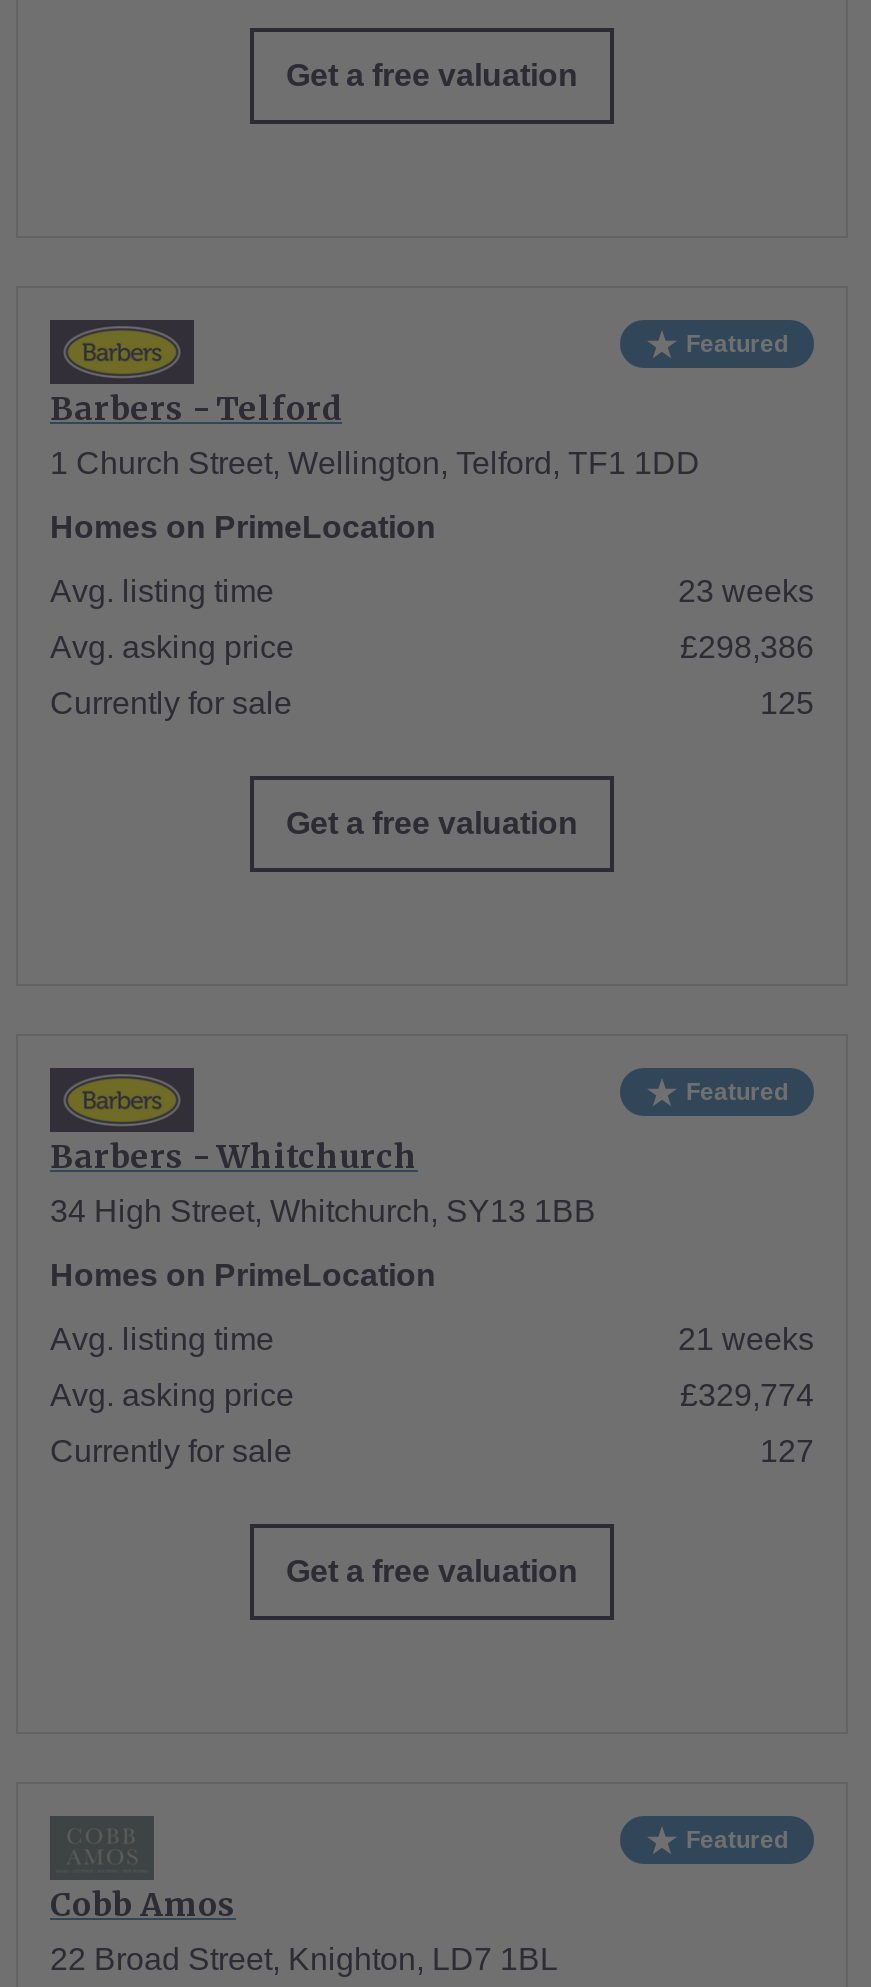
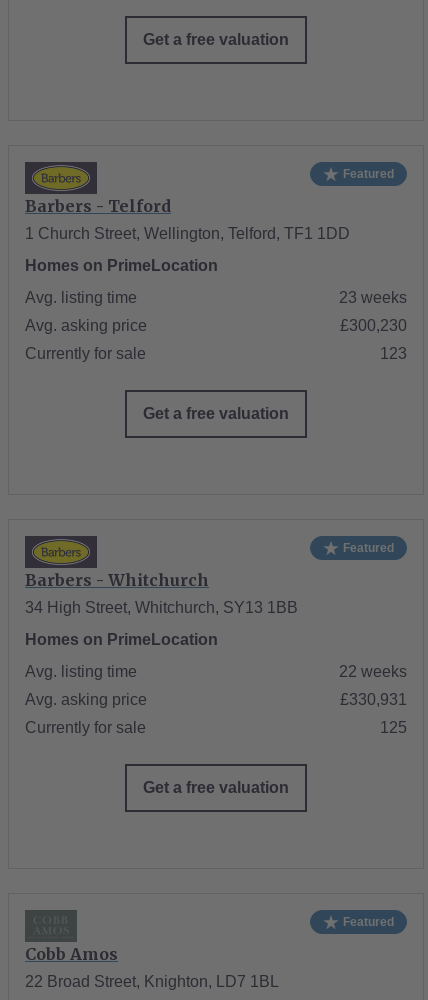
[680,630,814,664] £298,386 -> [340,317,407,334] £300,230
[760,686,814,720] 125 -> [380,345,407,362] 123
[678,1322,814,1356] 21 weeks -> [339,663,407,680] 22 weeks
[680,1378,814,1412] £329,774 -> [340,691,407,708] £330,931
[760,1434,814,1468] 127 -> [380,719,407,736] 125

